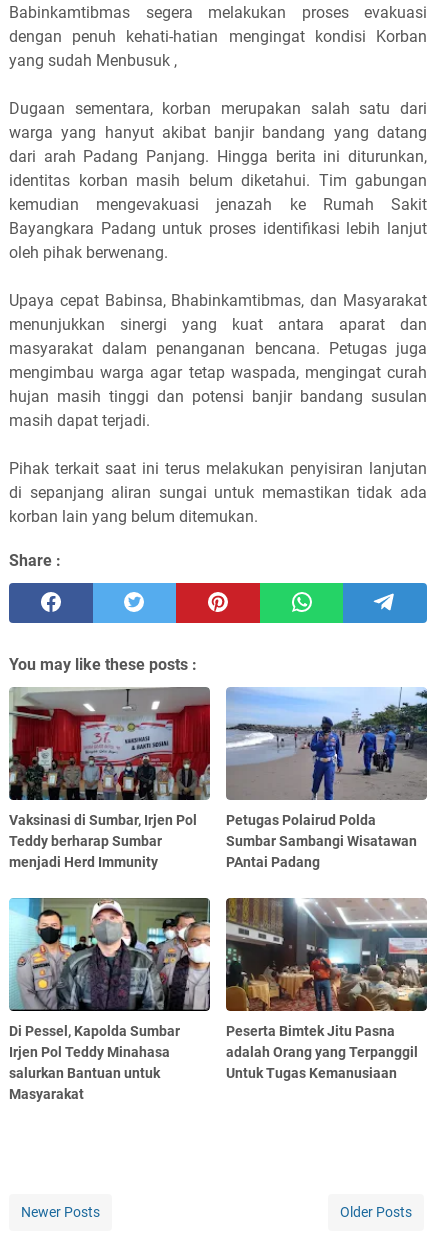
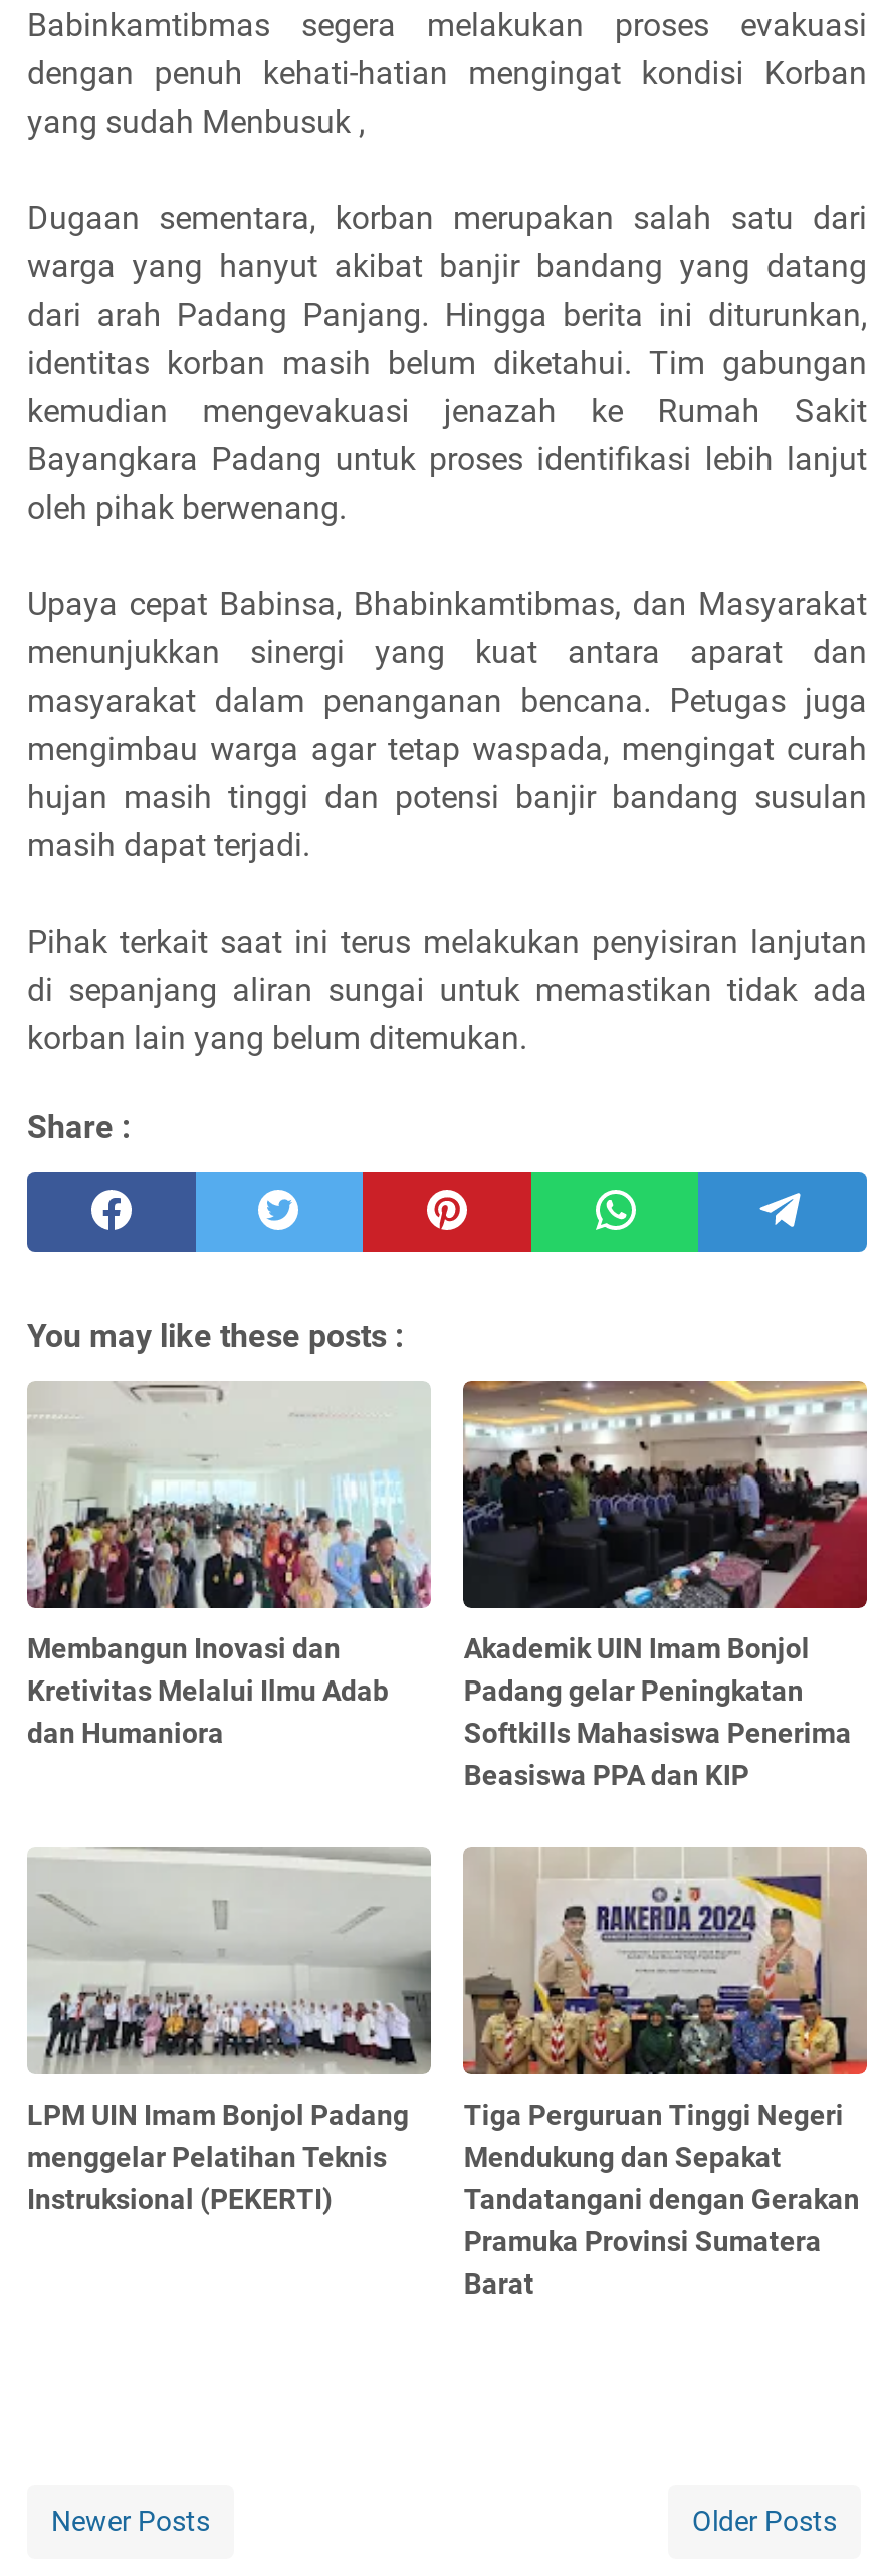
[9,687,211,870] [image] | Vaksinasi di Sumbar, Irjen Pol | Teddy berharap Sumbar | menjadi Herd Immunity -> [27,1383,431,1748] [image] | Membangun Inovasi dan | Kretivitas Melalui Ilmu Adab | dan Humaniora
[226,687,428,870] [image] | Petugas Polairud Polda | Sumbar Sambangi Wisatawan | PAntai Padang -> [461,1379,869,1791] [image] | Akademik UIN Imam Bonjol | Padang gelar Peningkatan | Softkills Mahasiswa Penerima | Beasiswa PPA dan KIP
[9,897,210,1102] [image] | Di Pessel, Kapolda Sumbar | Irjen Pol Teddy Minahasa | salurkan Bantuan untuk | Masyarakat -> [27,1847,431,2215] [image] | LPM UIN Imam Bonjol Padang | menggelar Pelatihan Teknis | Instruksional (PEKERTI)
[226,897,427,1081] [image] | Peserta Bimtek Jitu Pasna | adalah Orang yang Terpanggil | Untuk Tugas Kemanusiaan -> [463,1847,869,2299] [image] | Tiga Perguruan Tinggi Negeri | Mendukung dan Sepakat | Tandatangani dengan Gerakan | Pramuka Provinsi Sumatera | Barat

